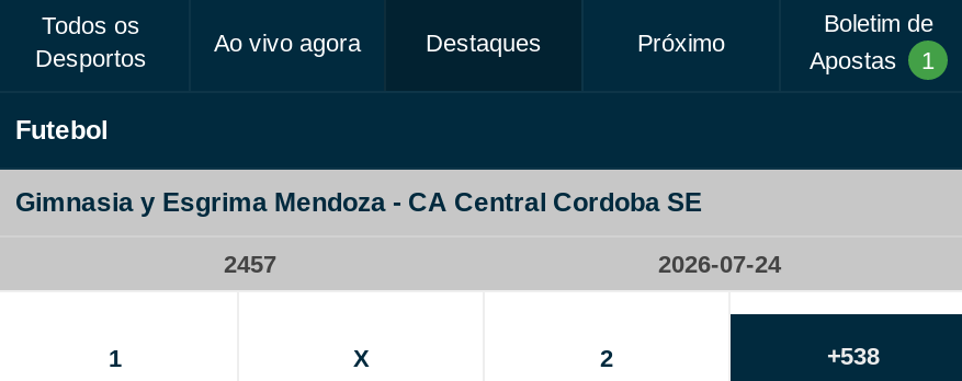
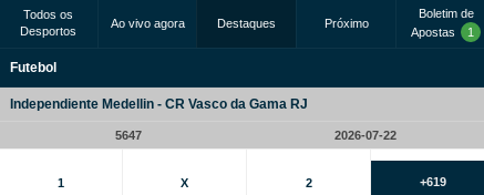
[15,187,702,218] Gimnasia y Esgrima Mendoza - CA Central Cordoba SE -> [10,96,308,112] Independiente Medellin - CR Vasco da Gama RJ
[224,251,781,277] 2457 | 2026-07-24 -> [115,129,397,142] 5647 | 2026-07-22
[827,343,880,369] +538 -> [420,175,446,188] +619

